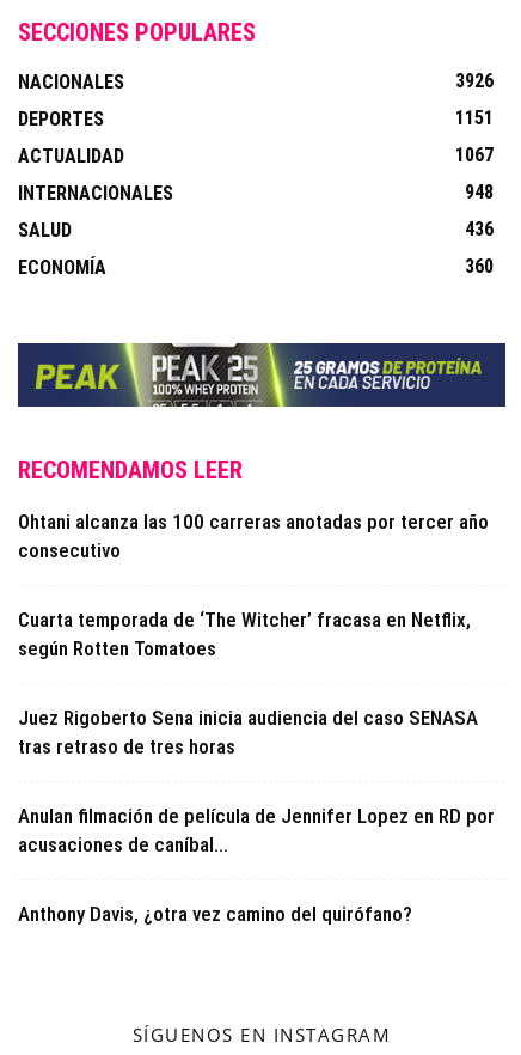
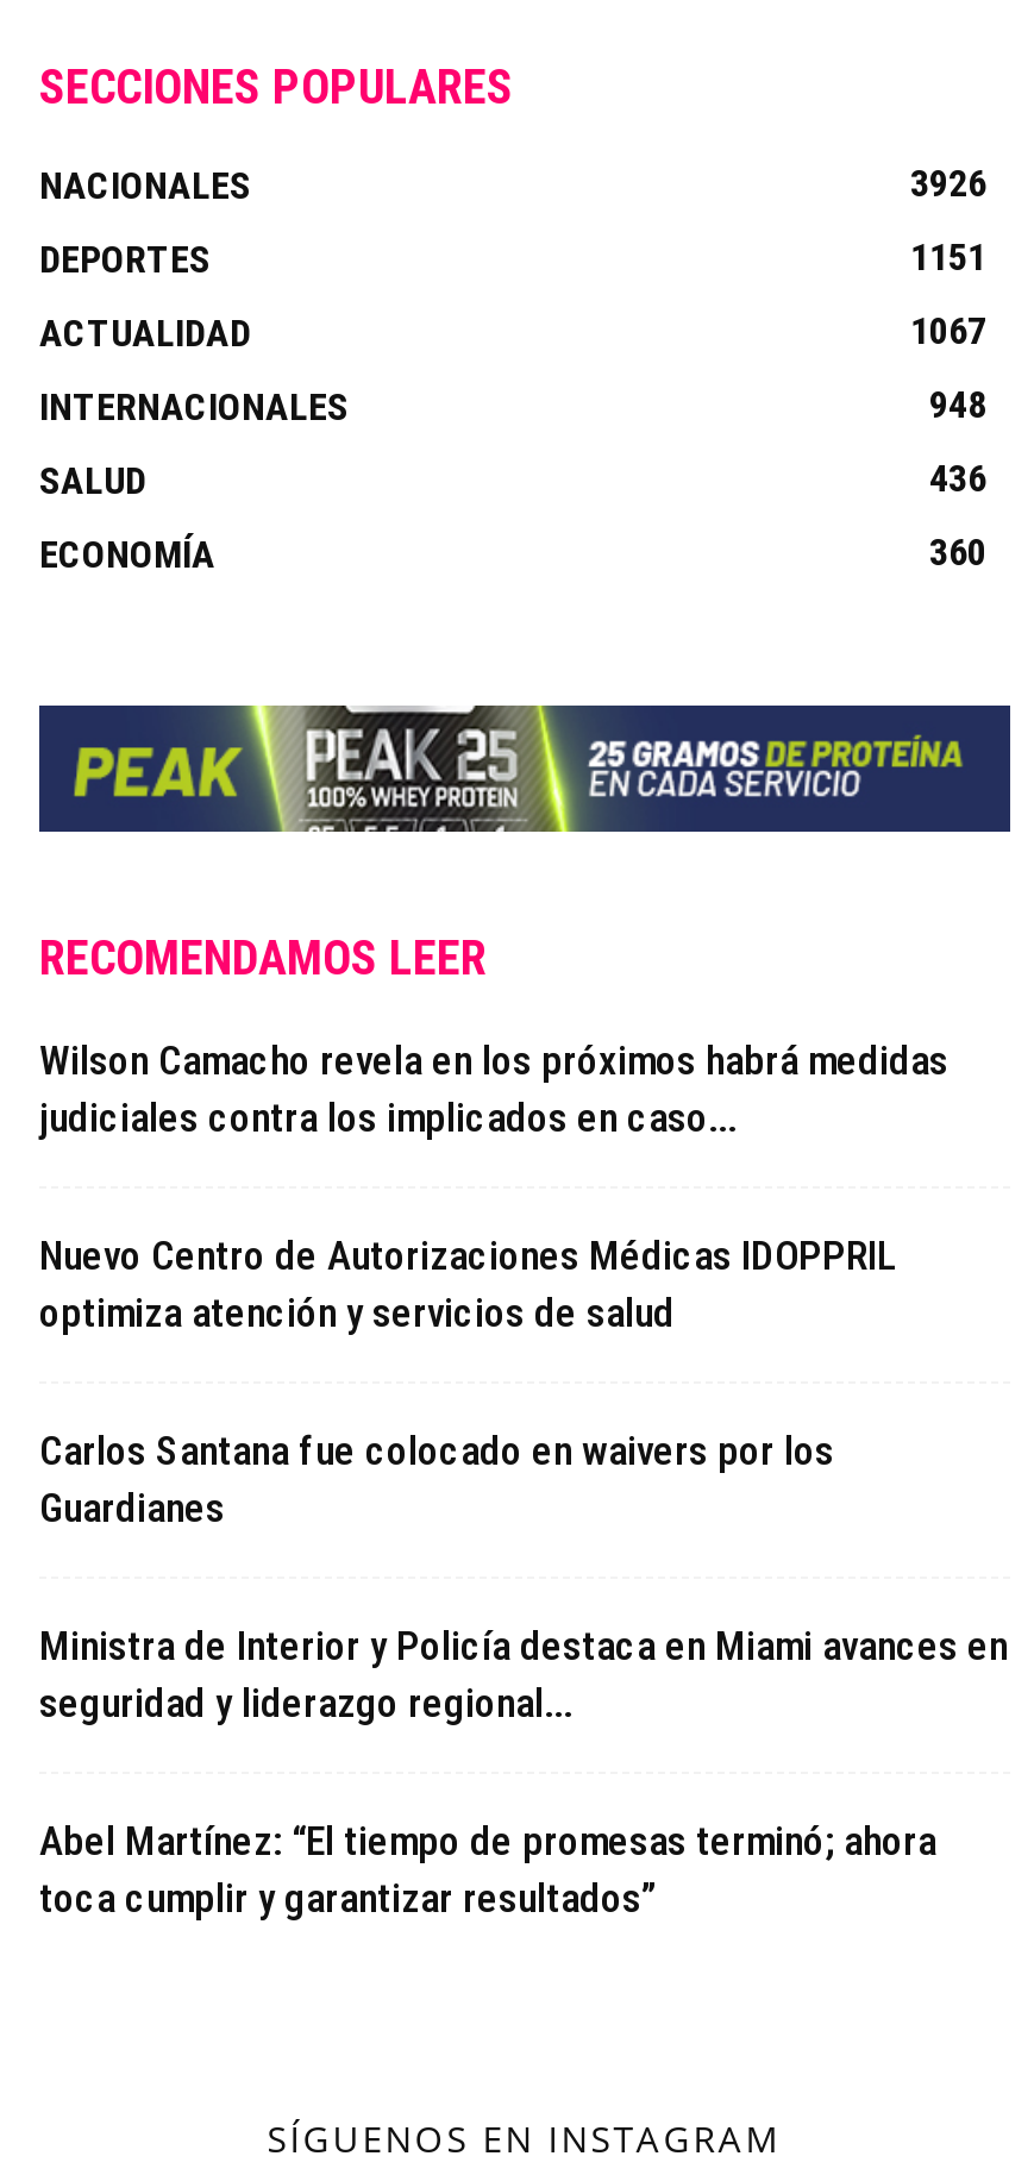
[18,510,489,563] Ohtani alcanza las 100 carreras anotadas por tercer año | consecutivo -> [39,1038,948,1142] Wilson Camacho revela en los próximos habrá medidas | judiciales contra los implicados en caso...
[18,608,471,661] Cuarta temporada de ‘The Witcher’ fracasa en Netflix, | según Rotten Tomatoes -> [39,1233,896,1337] Nuevo Centro de Autorizaciones Médicas IDOPPRIL | optimiza atención y servicios de salud
[18,706,478,759] Juez Rigoberto Sena inicia audiencia del caso SENASA | tras retraso de tres horas -> [39,1428,834,1532] Carlos Santana fue colocado en waivers por los | Guardianes
[18,804,495,857] Anulan filmación de película de Jennifer Lopez en RD por | acusaciones de caníbal... -> [39,1623,1008,1728] Ministra de Interior y Policía destaca en Miami avances en | seguridad y liderazgo regional...
[18,902,412,926] Anthony Davis, ¿otra vez camino del quirófano? -> [39,1818,936,1923] Abel Martínez: “El tiempo de promesas terminó; ahora | toca cumplir y garantizar resultados”

